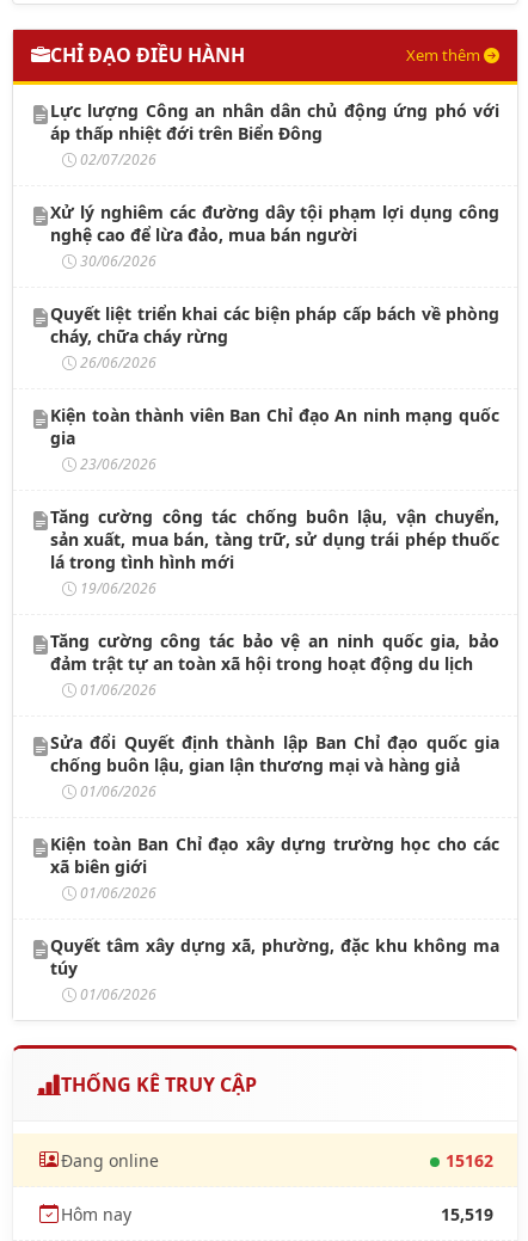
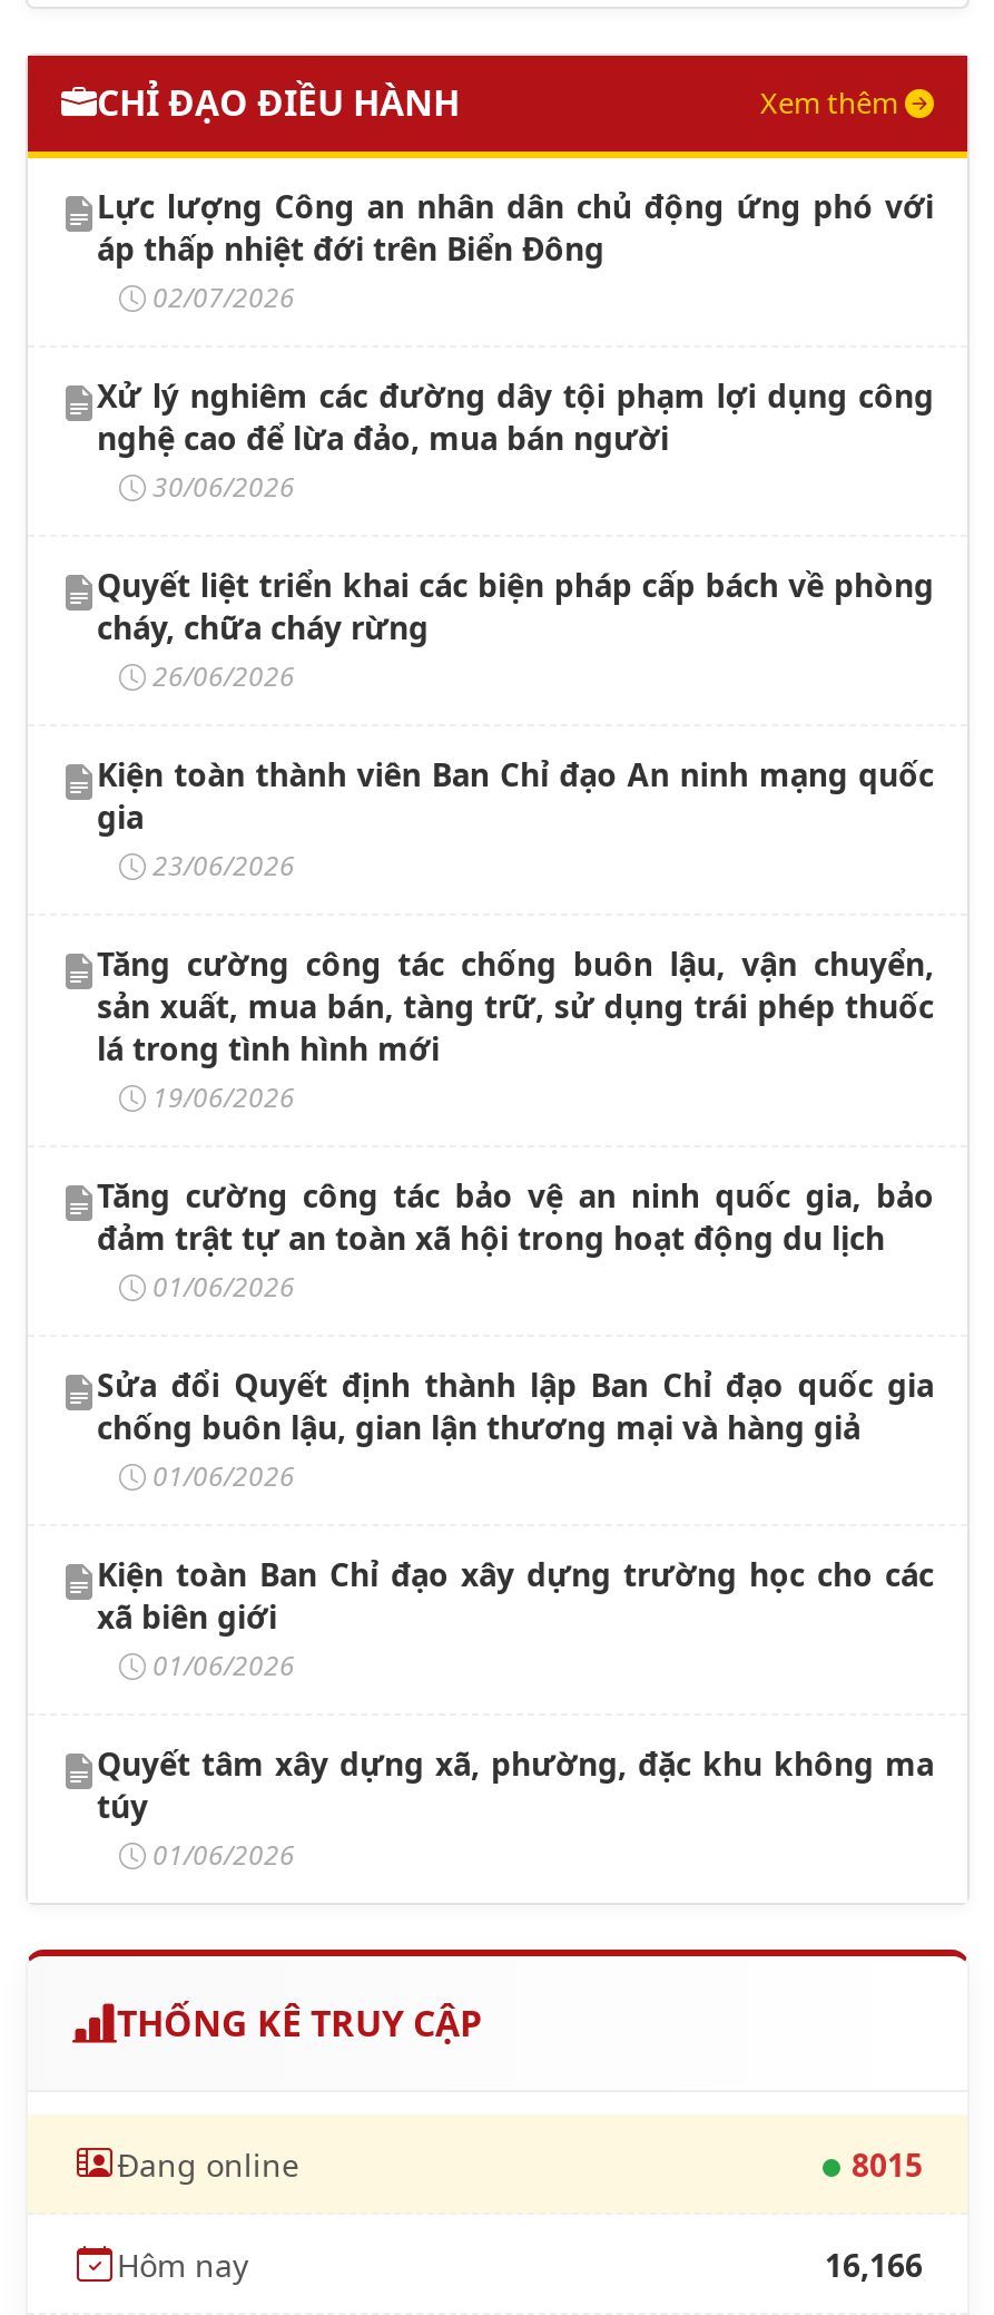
[446,1149,493,1171] 15162 -> [852,2143,923,2185] 8015
[441,1202,493,1225] 15,519 -> [825,2243,923,2285] 16,166

